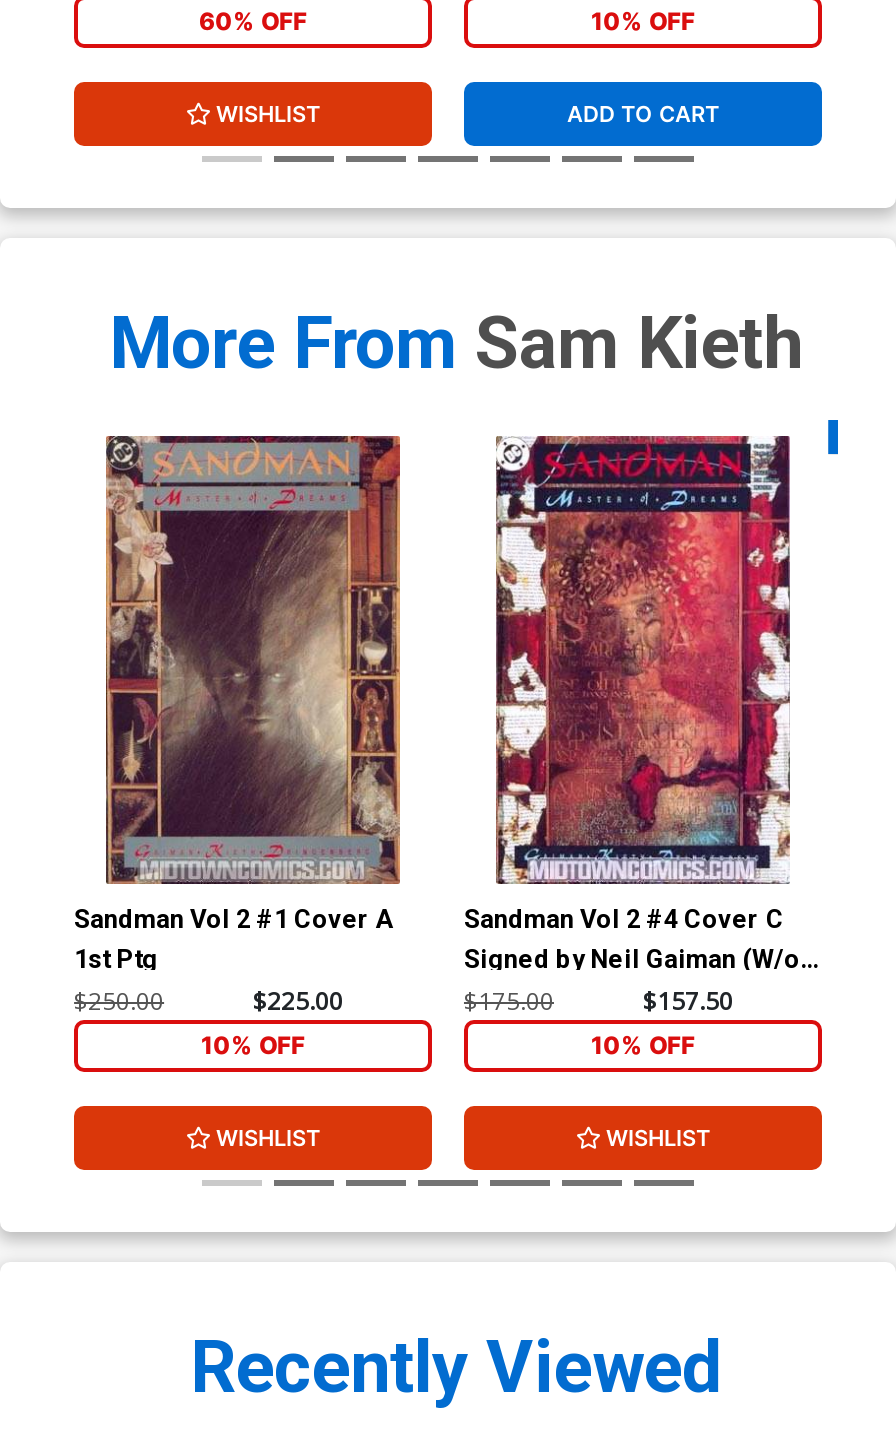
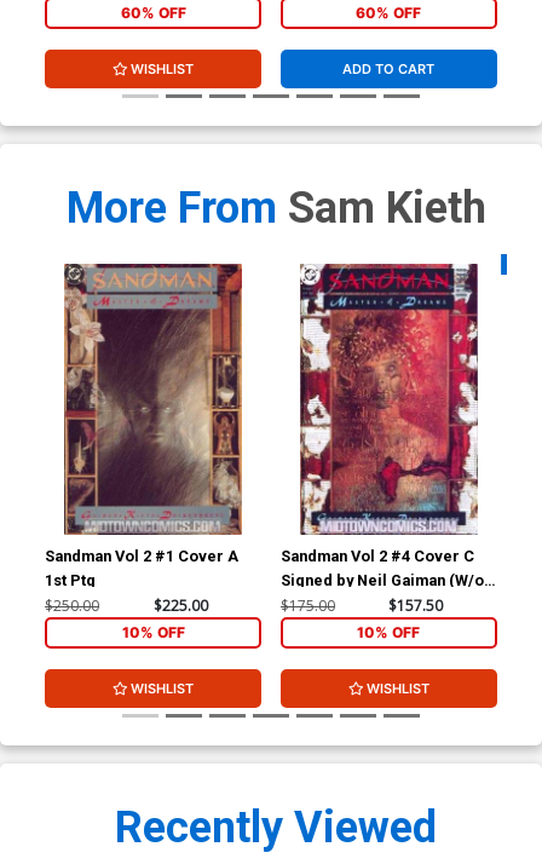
[591,6,695,36] 10% OFF -> [356,3,422,22] 60% OFF

